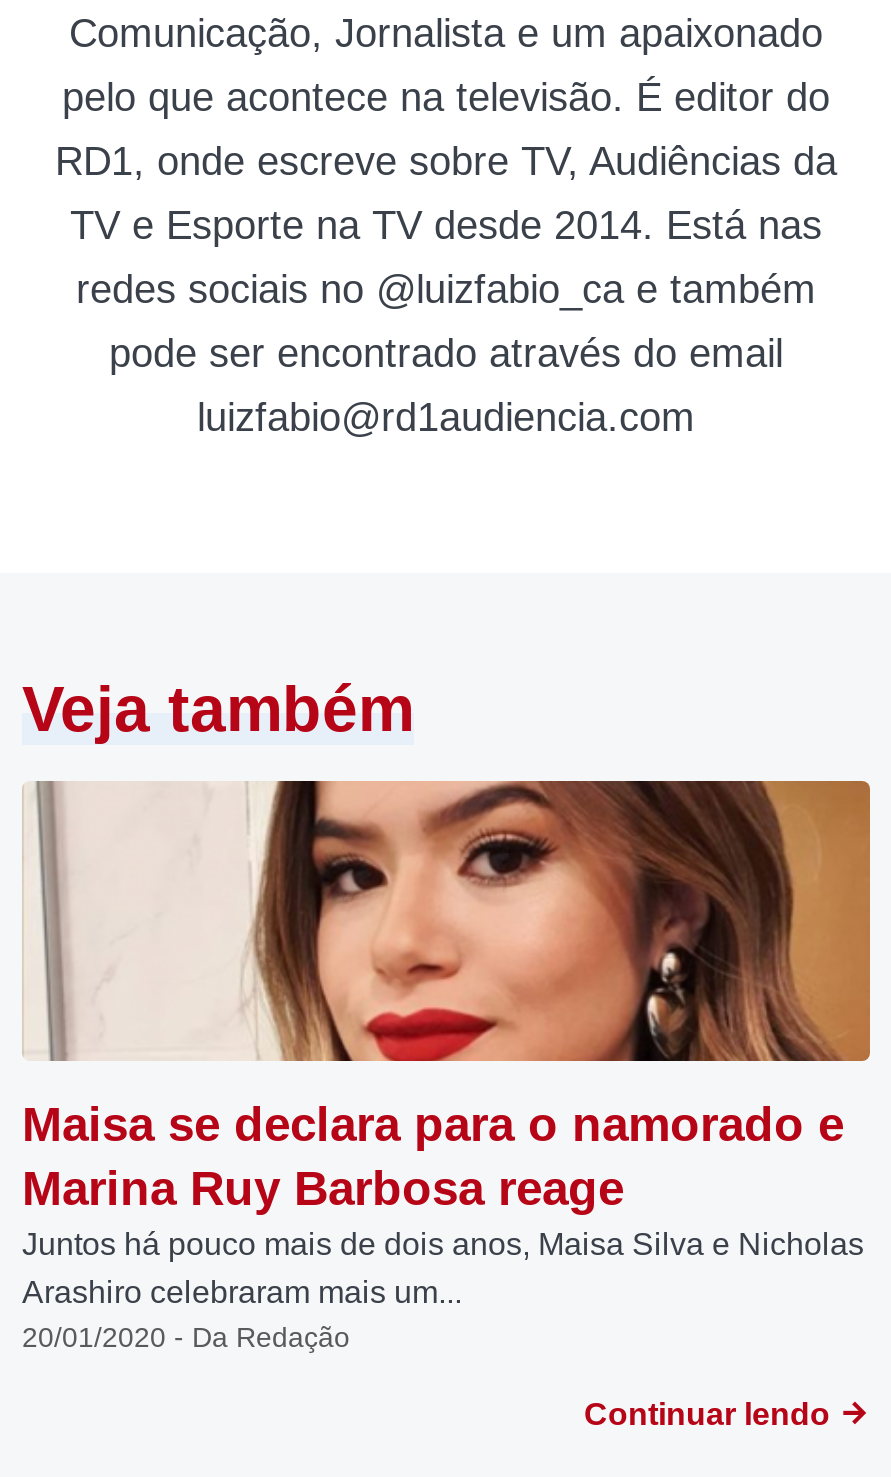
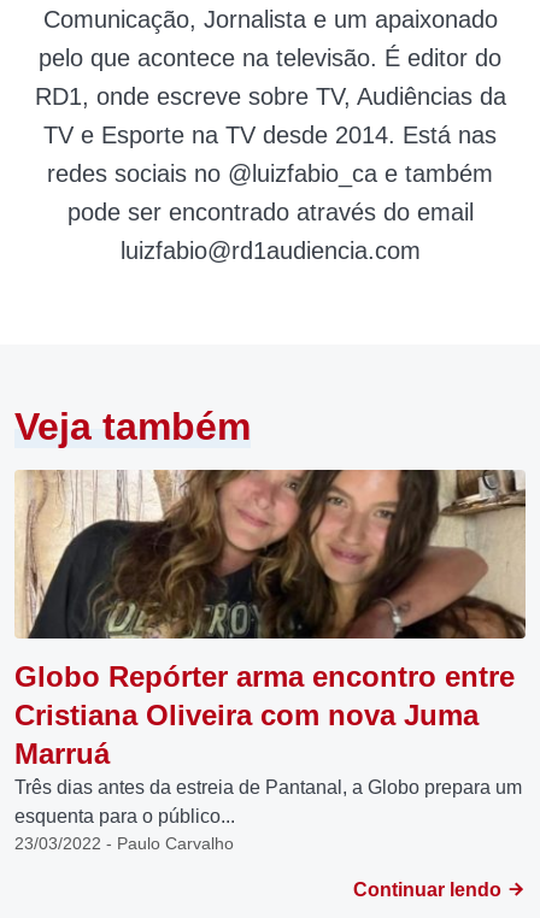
[22,780,870,1352] [image] | Maisa se declara para o namorado e | Marina Ruy Barbosa reage | Juntos há pouco mais de dois anos, Maisa Silva e Nicholas | Arashiro celebraram mais um... | 20/01/2020 - Da Redação -> [14,469,527,853] [image] | Globo Repórter arma encontro entre | Cristiana Oliveira com nova Juma | Marruá | Três dias antes da estreia de Pantanal, a Globo prepara um | esquenta para o público... | 23/03/2022 - Paulo Carvalho

